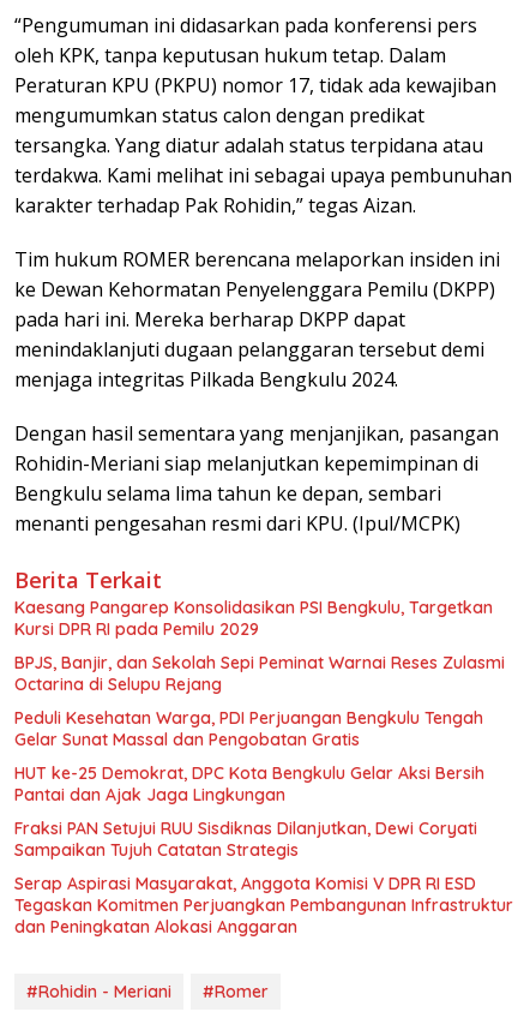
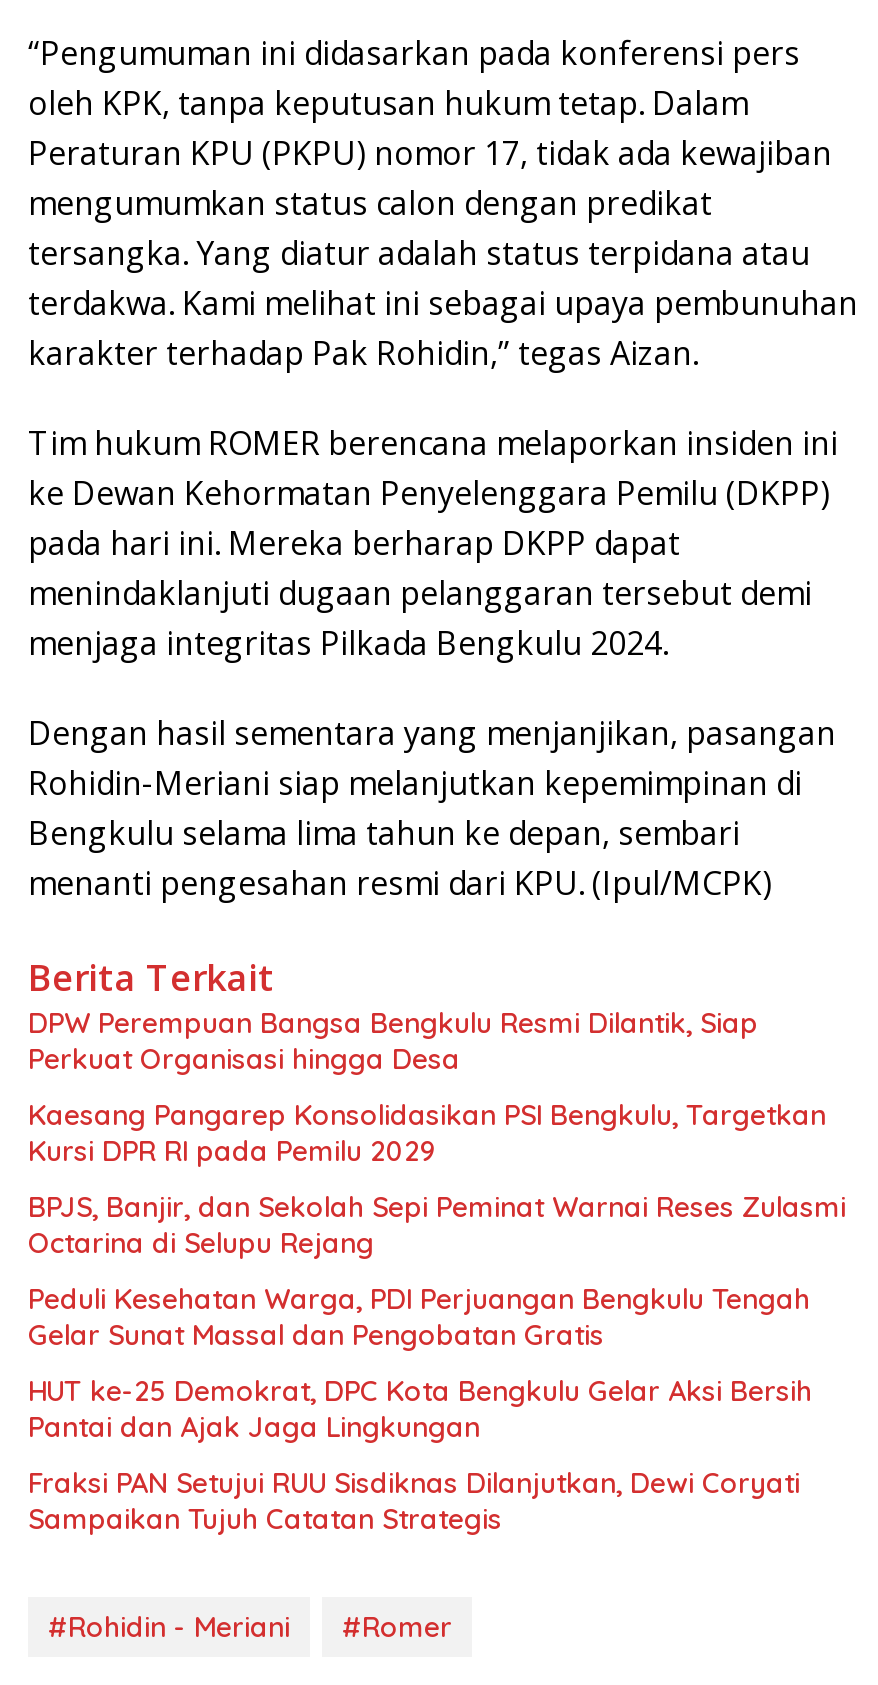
none -> [28,1005,758,1077] DPW Perempuan Bangsa Bengkulu Resmi Dilantik, Siap | Perkuat Organisasi hingga Desa
moved [14,596,505,860] -> [28,1097,846,1537]: Kaesang Pangarep Konsolidasikan PSI Bengkulu, Targetkan | Kursi DPR RI pada Pemilu 2029 | BPJS, Banjir, dan Sekolah Sepi Peminat Warnai Reses Zulasmi | ... | Fraksi PAN Setujui RUU Sisdiknas Dilanjutkan, Dewi Coryati | Sampaikan Tujuh Catatan Strategis
[14,872,513,937] Serap Aspirasi Masyarakat, Anggota Komisi V DPR RI ESD | Tegaskan Komitmen Perjuangkan Pembangunan Infrastruktur | dan Peningkatan Alokasi Anggaran -> none

